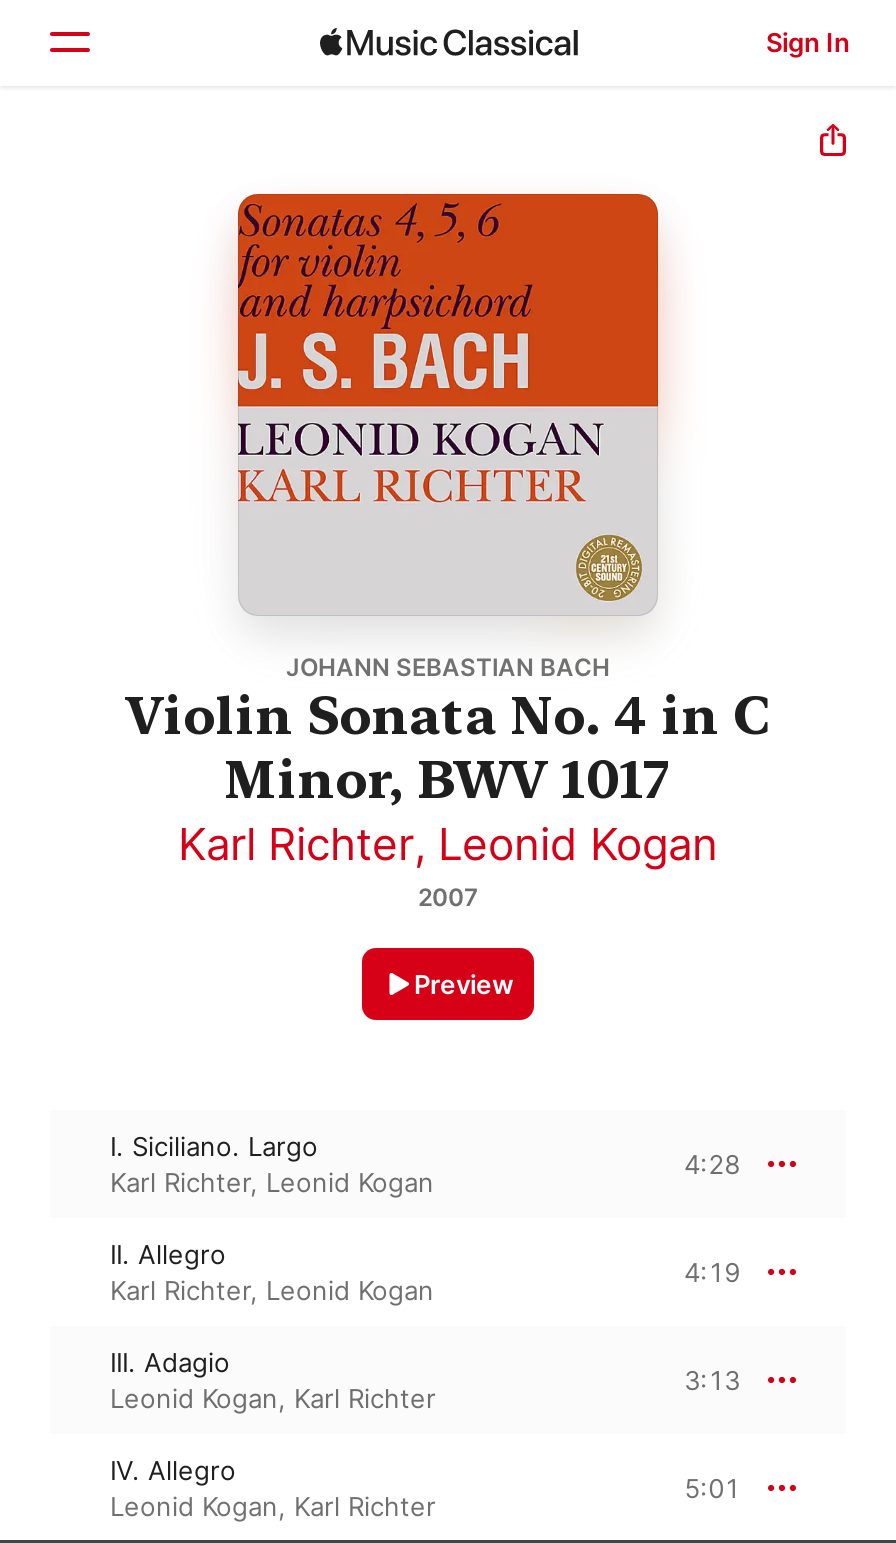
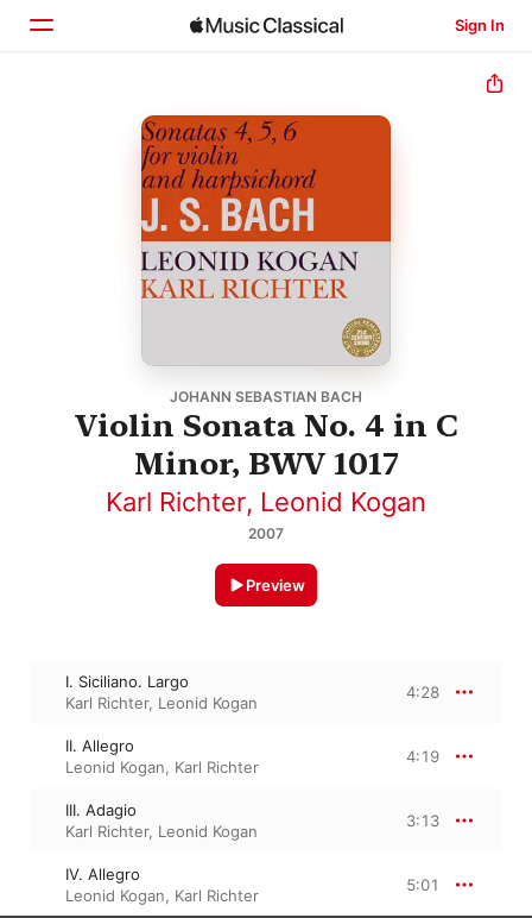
[110,1274,434,1306] Karl Richter, Leonid Kogan -> [65,757,259,776] Leonid Kogan, Karl Richter
[110,1382,436,1414] Leonid Kogan, Karl Richter -> [65,822,258,841] Karl Richter, Leonid Kogan

